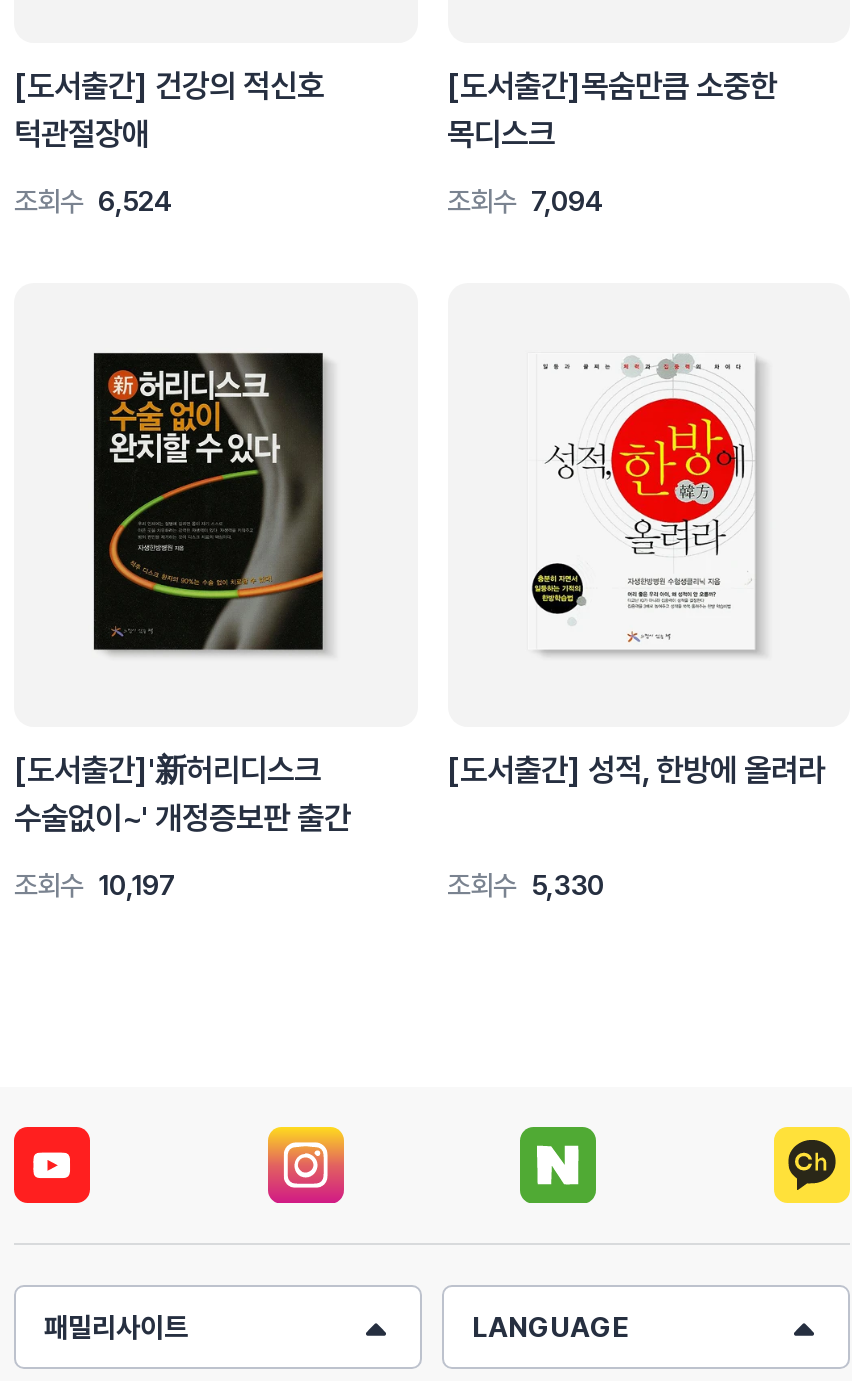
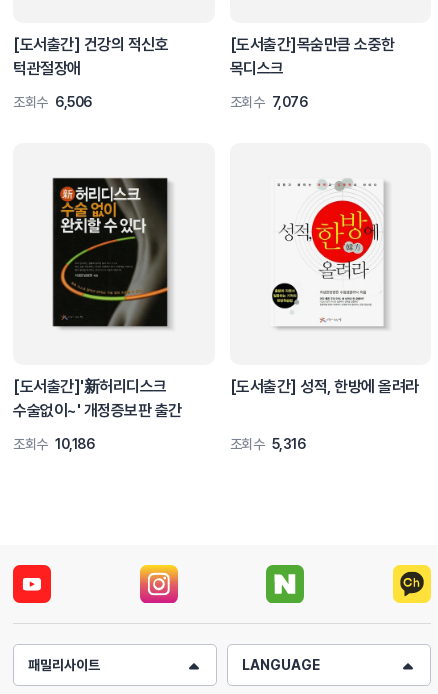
[14,185,173,217] 조회수 6,524 -> [13,94,91,110] 조회수 6,506
[447,185,604,217] 조회수 7,094 -> [229,94,307,110] 조회수 7,076
[14,869,176,901] 조회수 10,197 -> [13,436,94,452] 조회수 10,186
[447,869,604,901] 조회수 5,330 -> [229,436,305,452] 조회수 5,316

